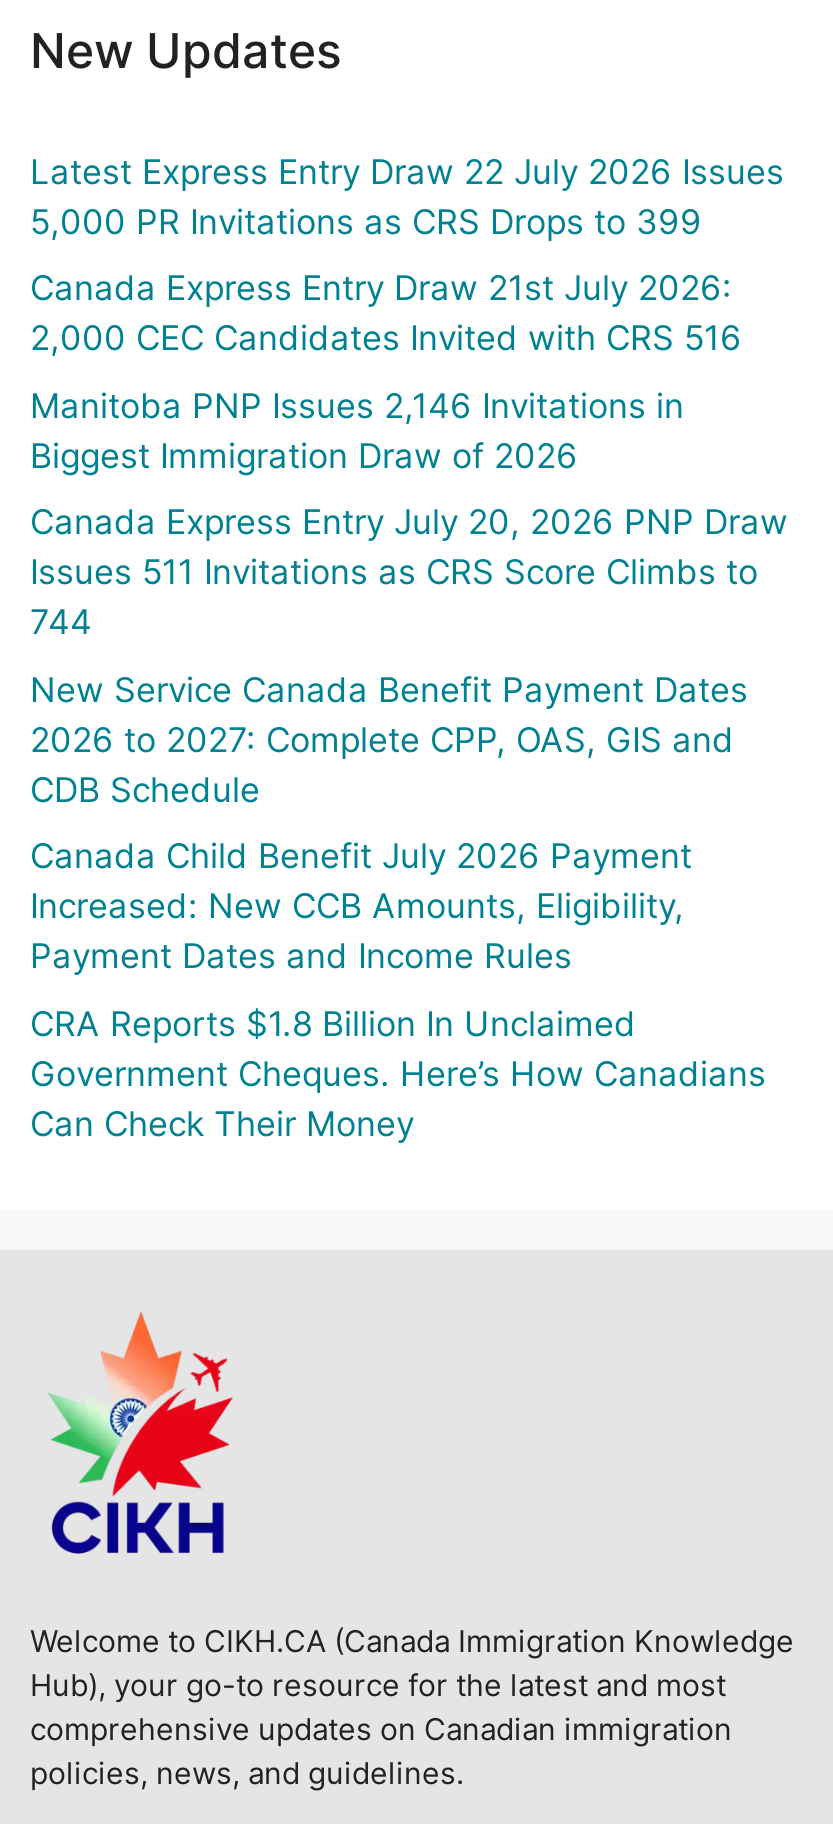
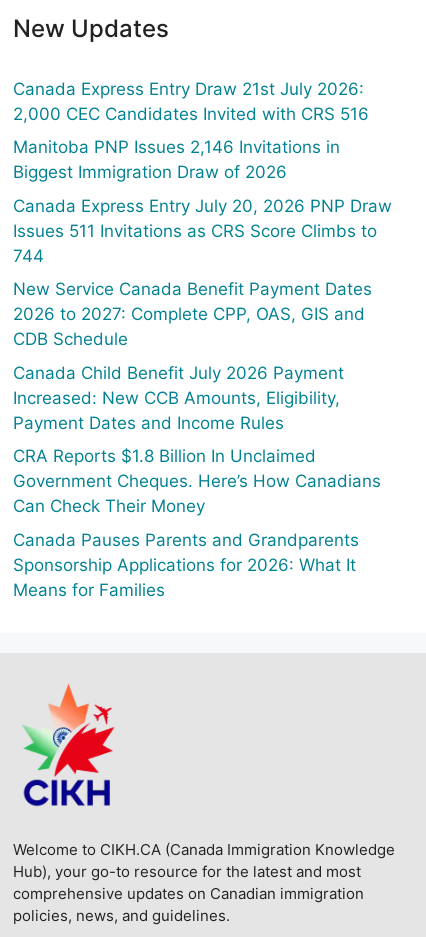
[30,152,784,242] Latest Express Entry Draw 22 July 2026 Issues | 5,000 PR Invitations as CRS Drops to 399 -> none
moved [30,269,788,1144] -> [13,79,392,516]: Canada Express Entry Draw 21st July 2026: | 2,000 CEC Candidates Invited with CRS 516 | Manitoba PNP Issues 2,146 Invitations in | ... | Government Cheques. Here’s How Canadians | Can Check Their Money
none -> [13,530,359,600] Canada Pauses Parents and Grandparents | Sponsorship Applications for 2026: What It | Means for Families

